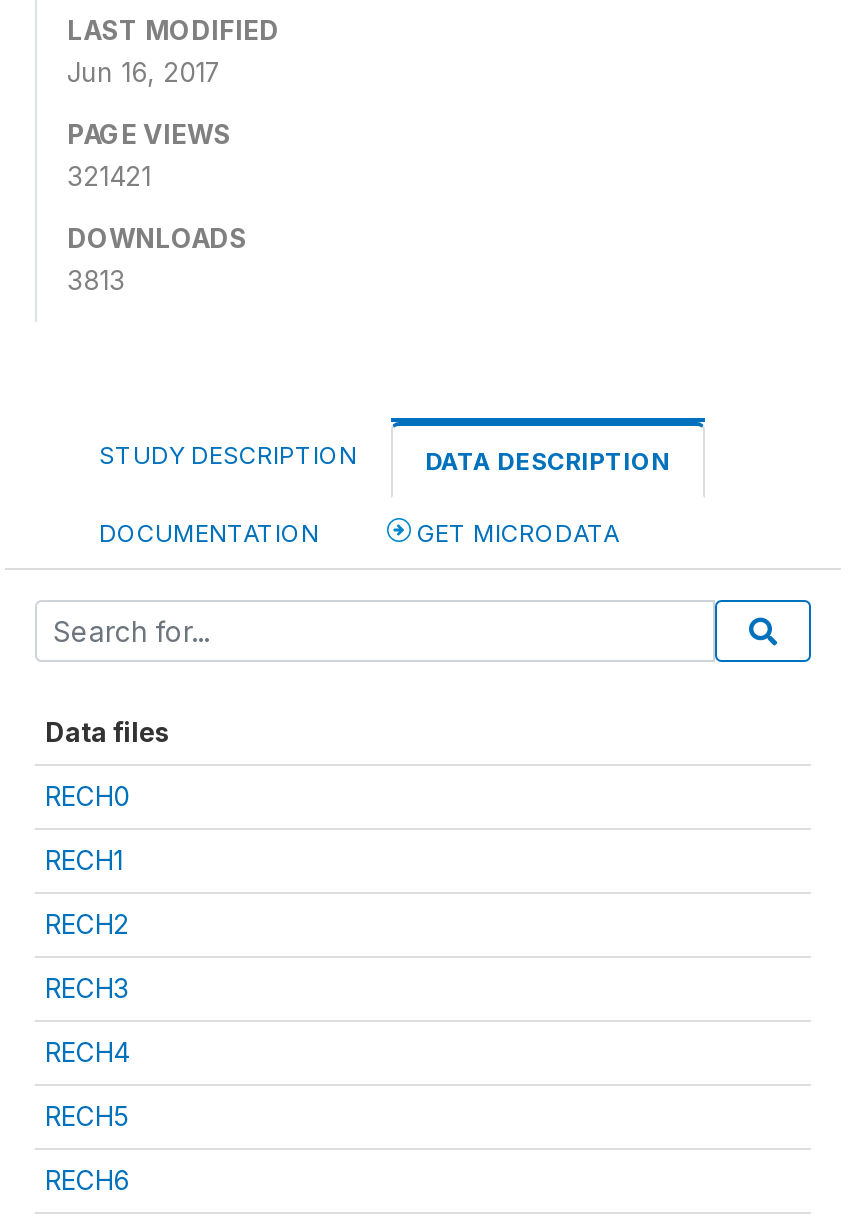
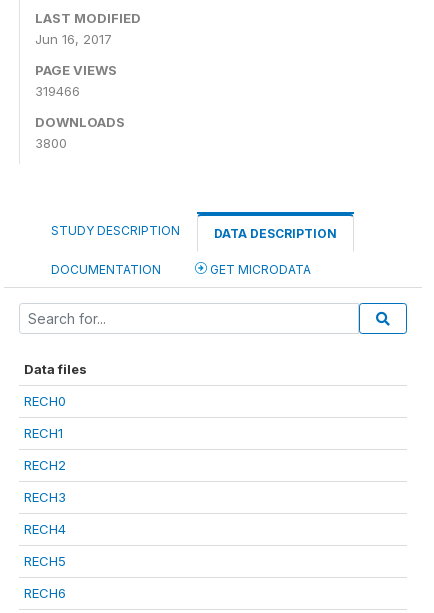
[67,160,151,192] 321421 -> [35,83,80,99] 319466
[67,264,125,296] 3813 -> [35,135,67,151] 3800

